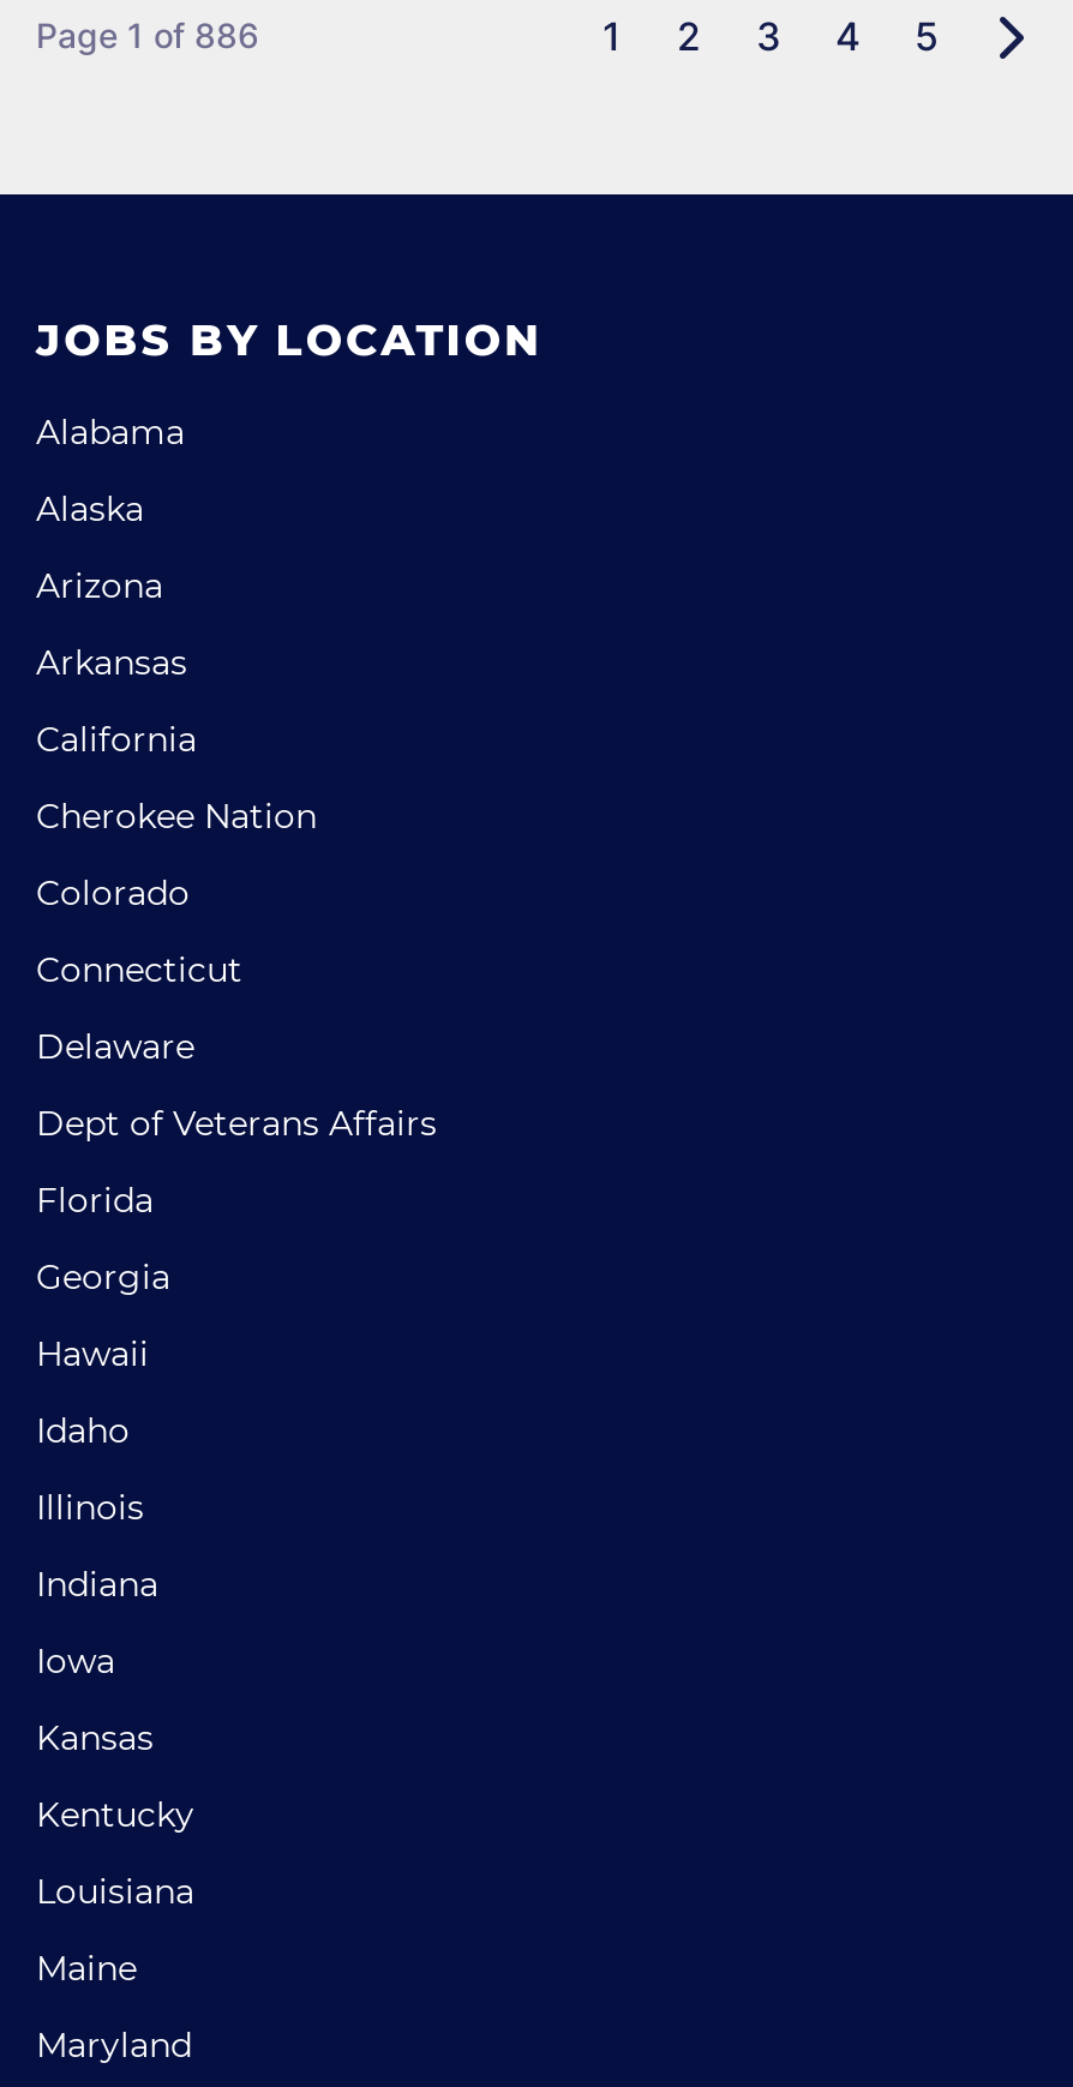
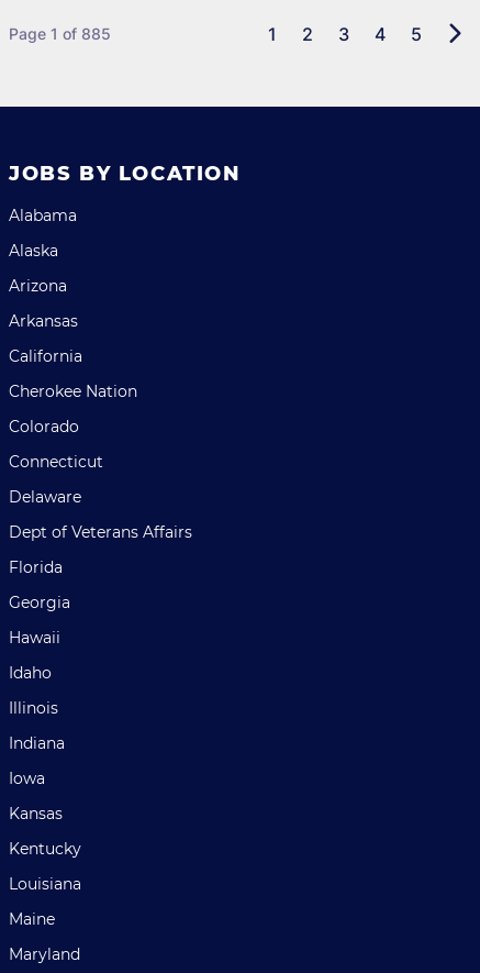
[36,15,259,55] Page 1 of 886 -> [9,24,111,42] Page 1 of 885

